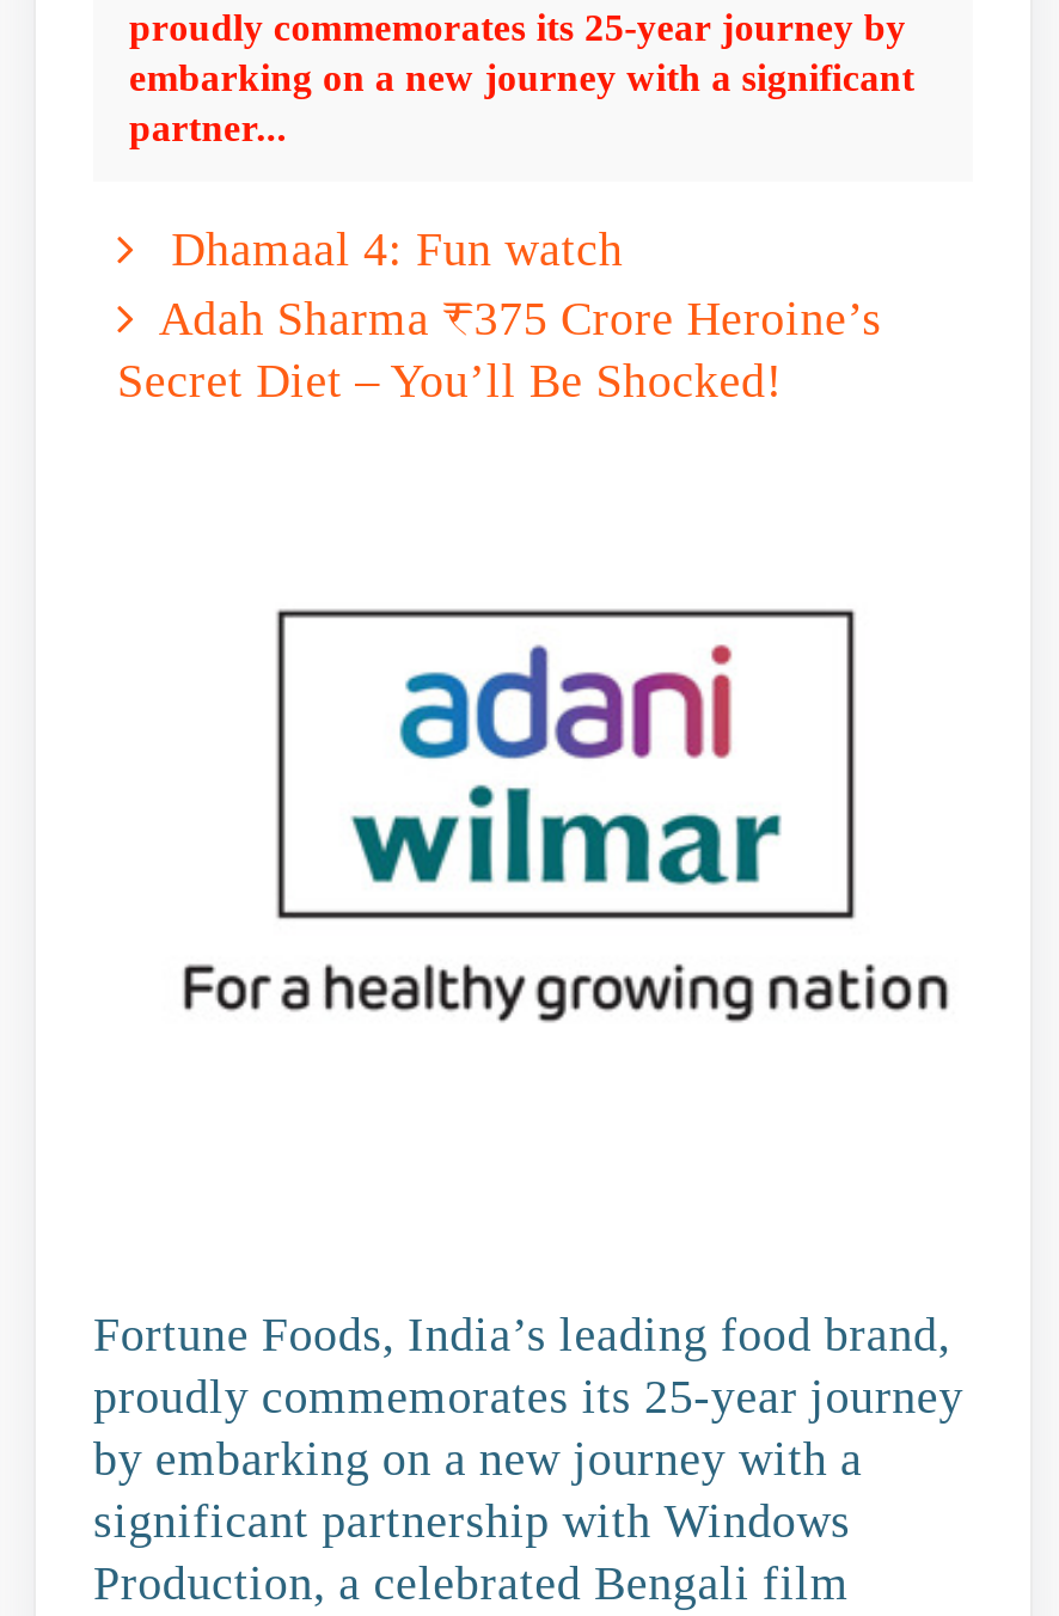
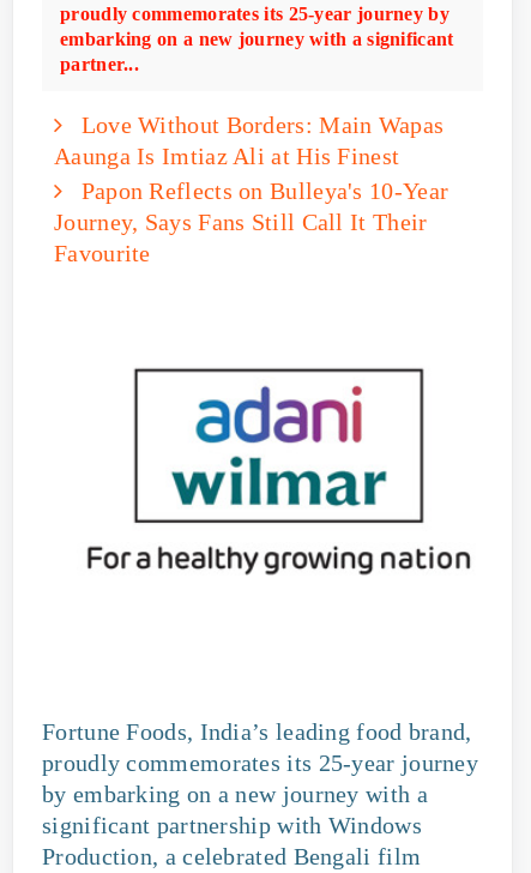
[117,222,882,406] Dhamaal 4: Fun watch | Adah Sharma ₹375 Crore Heroine’s | Secret Diet – You’ll Be Shocked! -> [54,111,449,266] Love Without Borders: Main Wapas | Aaunga Is Imtiaz Ali at His Finest | Papon Reflects on Bulleya's 10-Year | Journey, Says Fans Still Call It Their | Favourite

